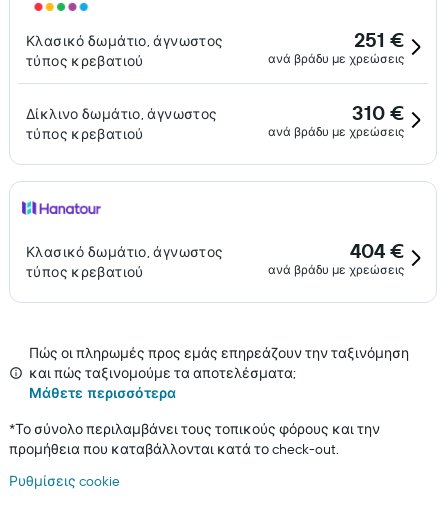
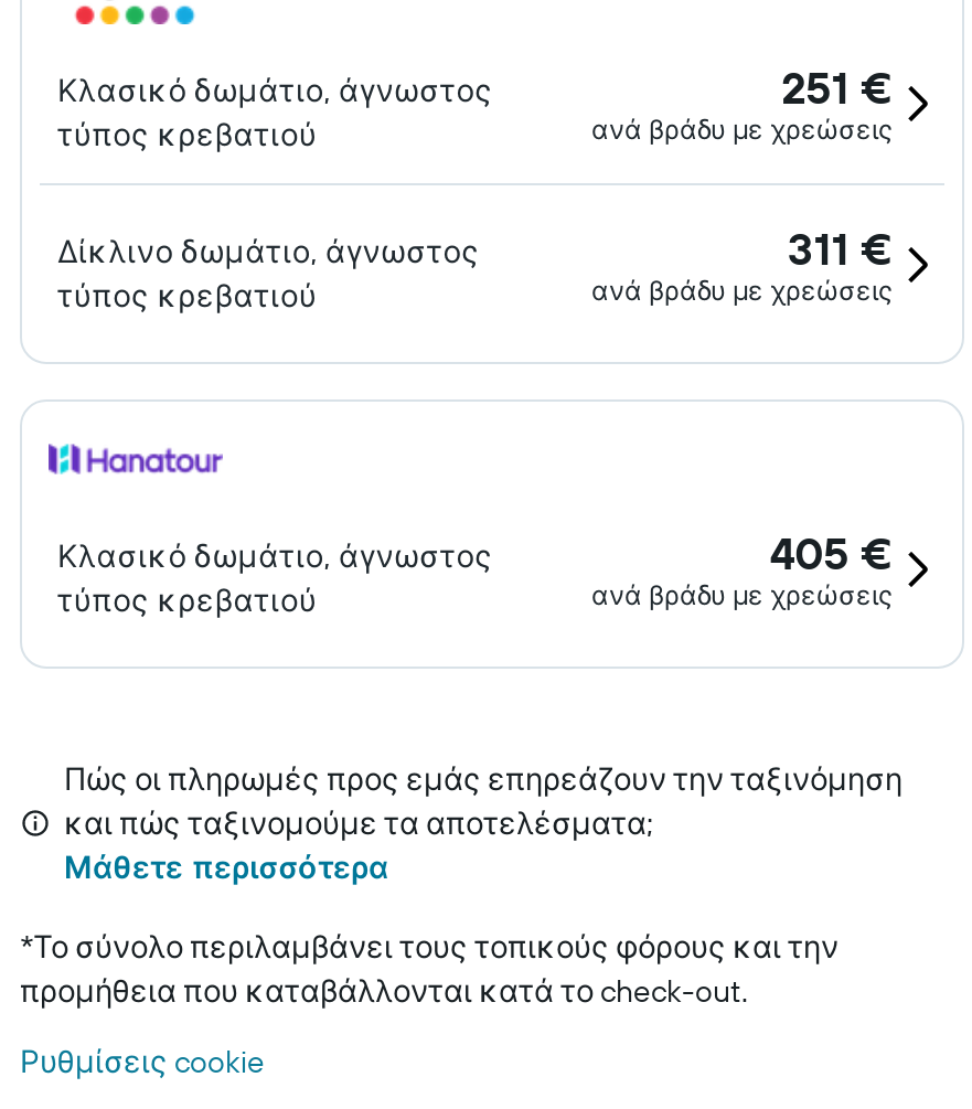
[352,100,404,125] 310 € -> [788,221,891,276] 311 €
[350,238,404,263] 404 € -> [770,525,891,580] 405 €

